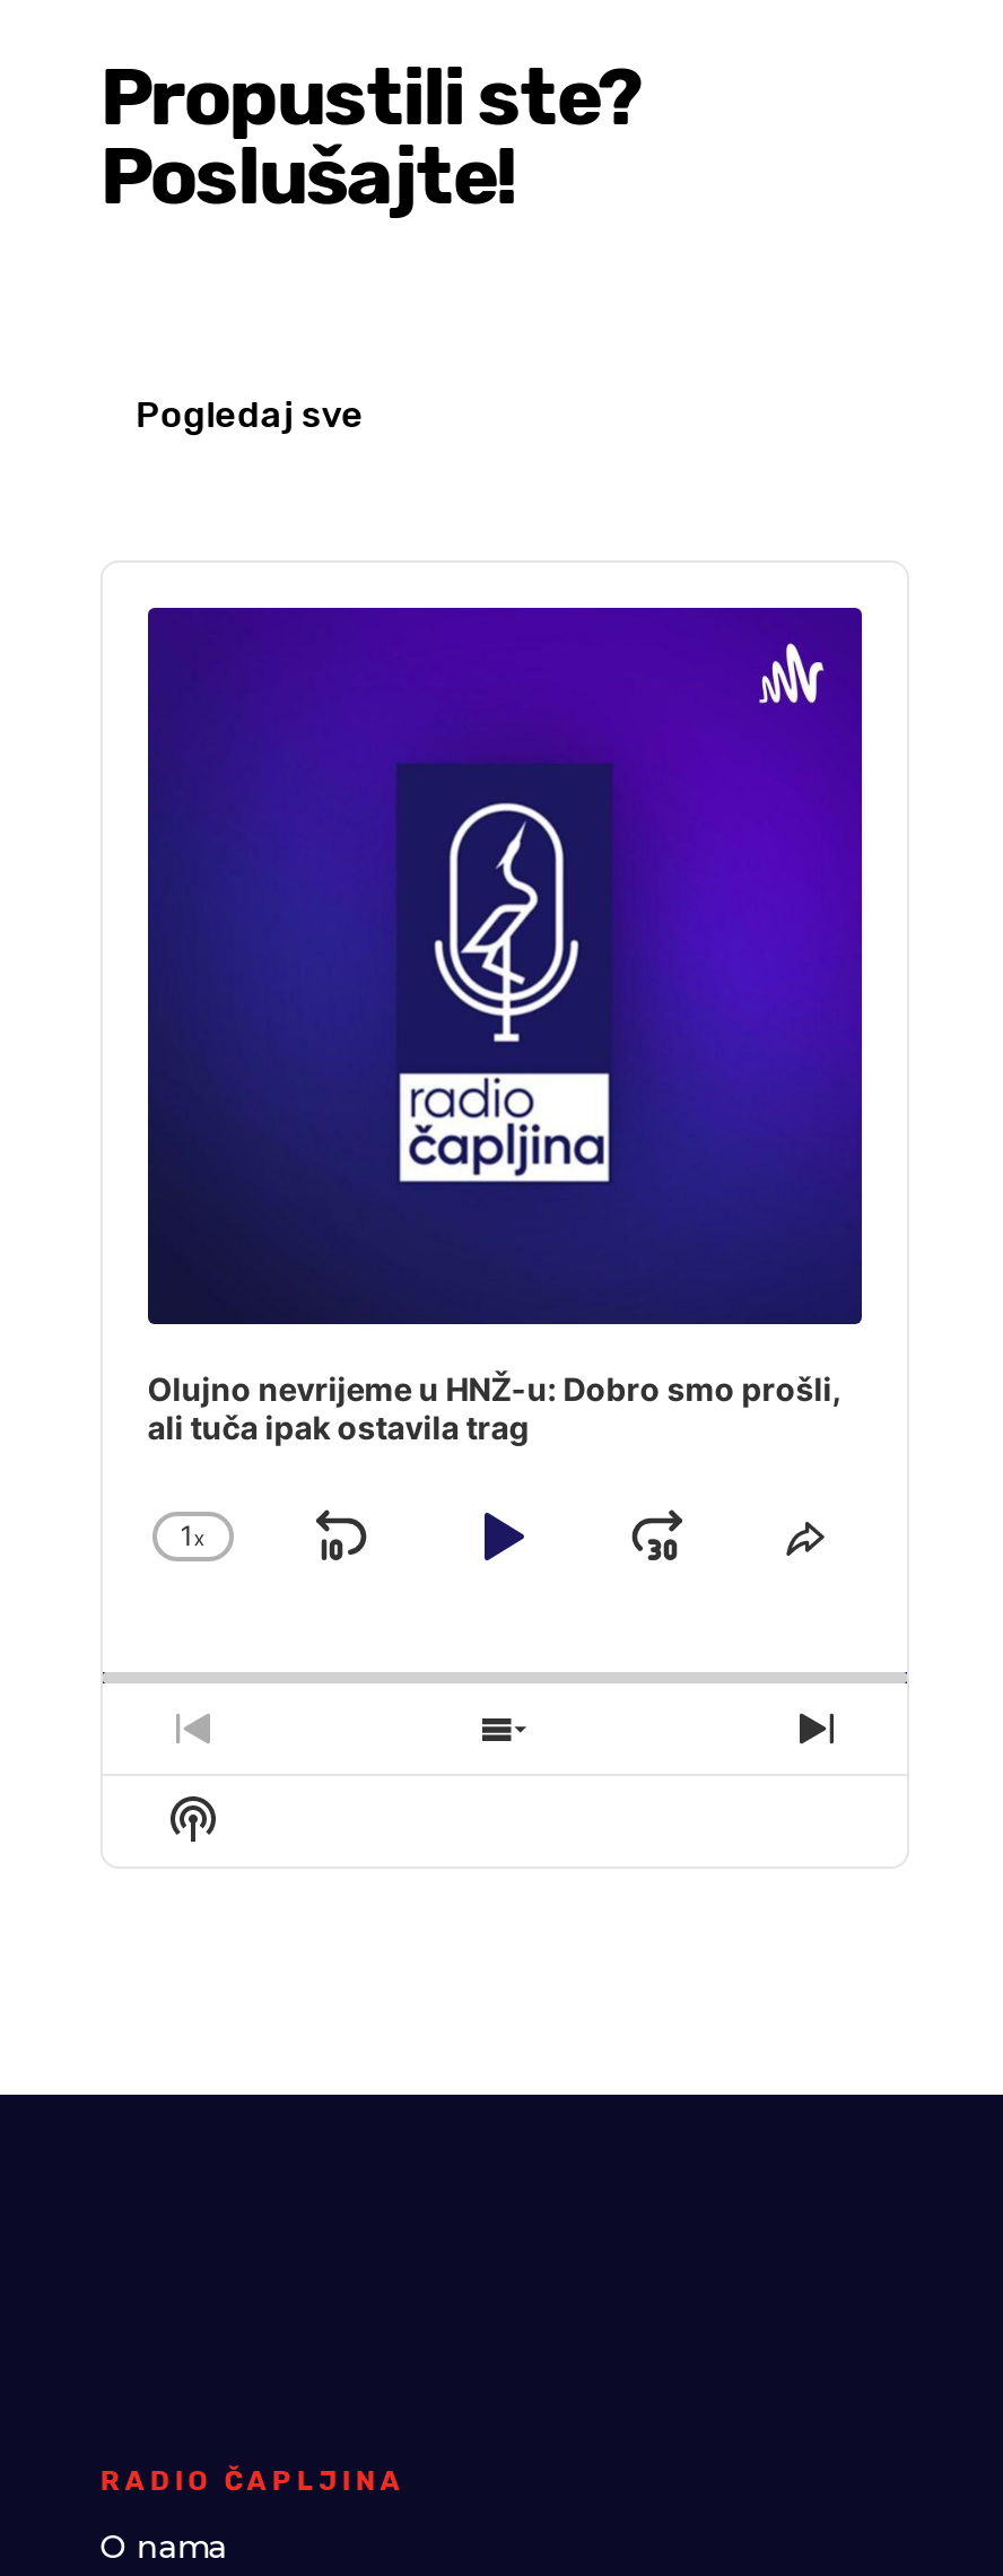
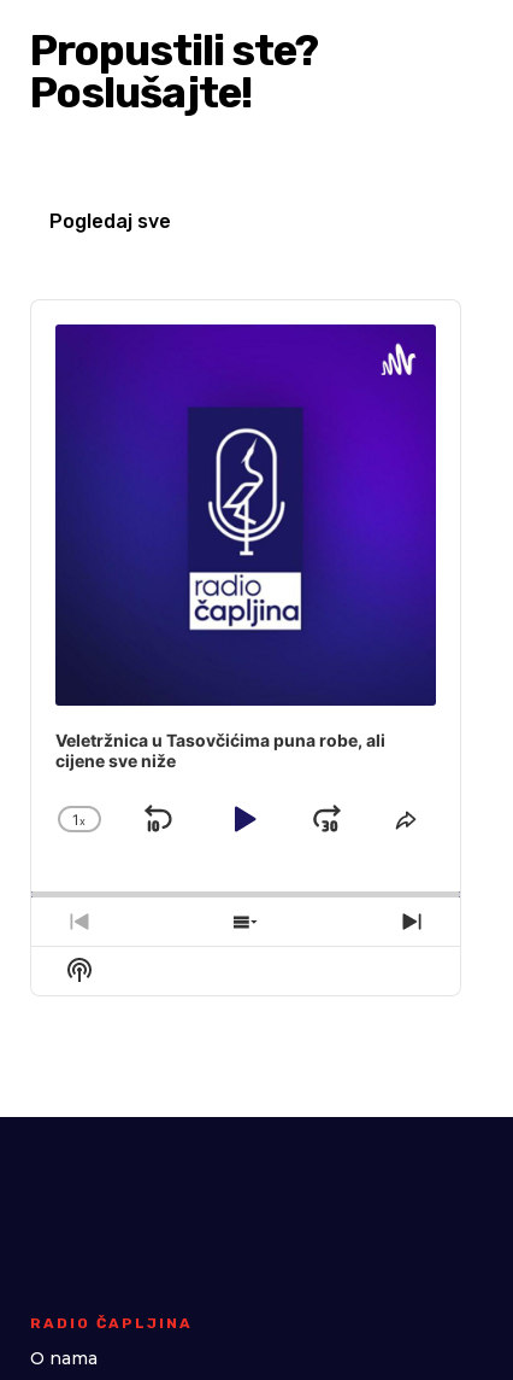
[148,1368,841,1445] Olujno nevrijeme u HNŽ-u: Dobro smo prošli, | ali tuča ipak ostavila trag -> [55,730,385,771] Veletržnica u Tasovčićima puna robe, ali | cijene sve niže

